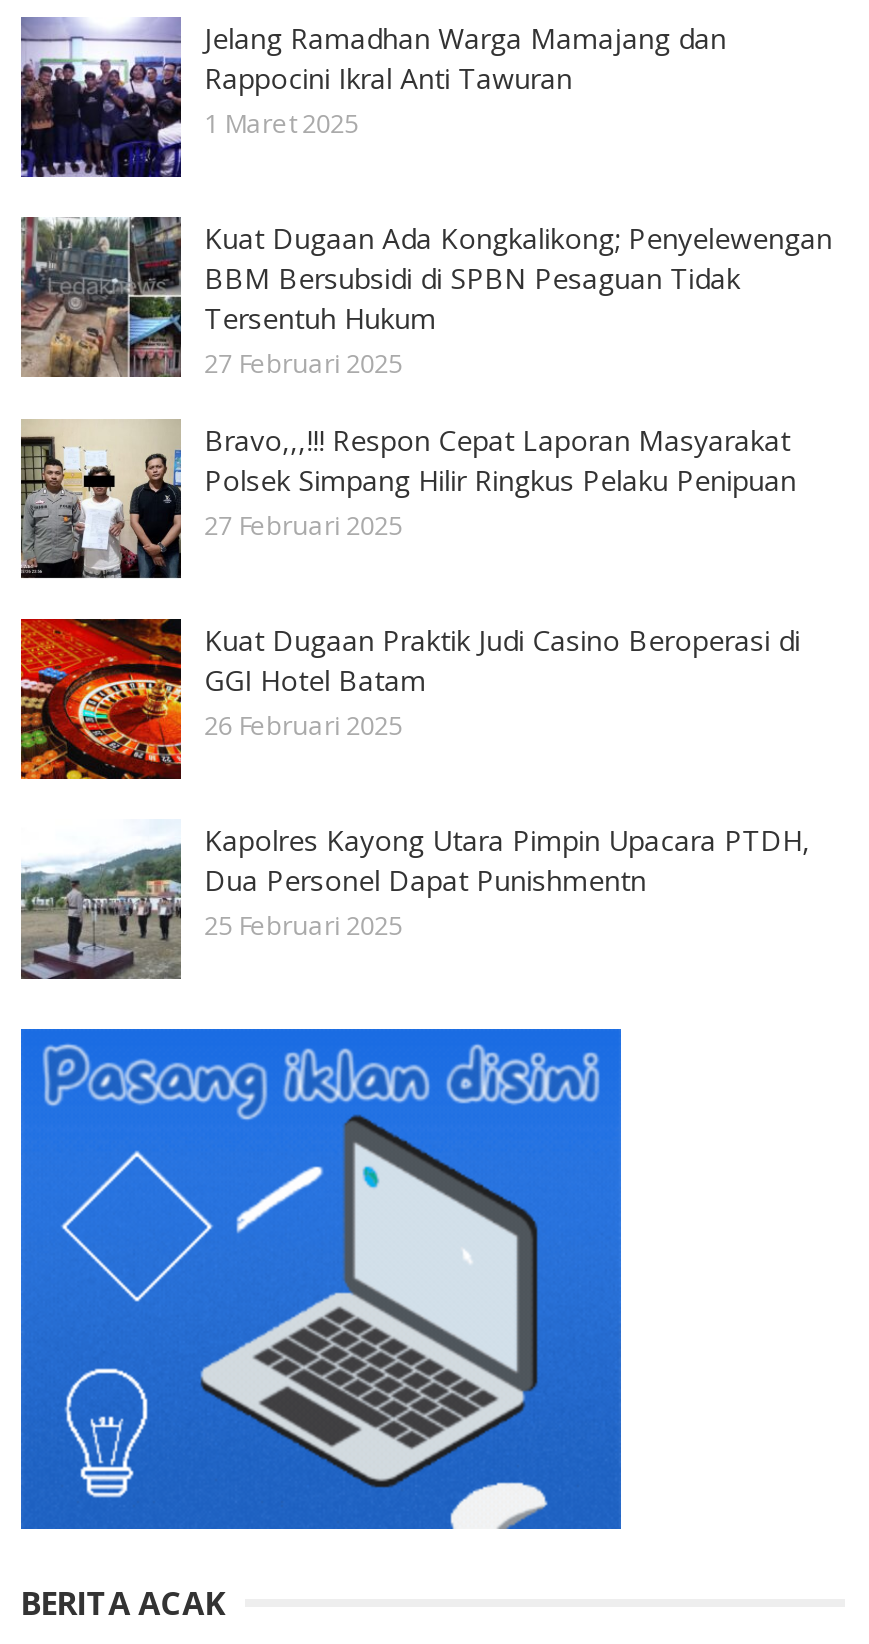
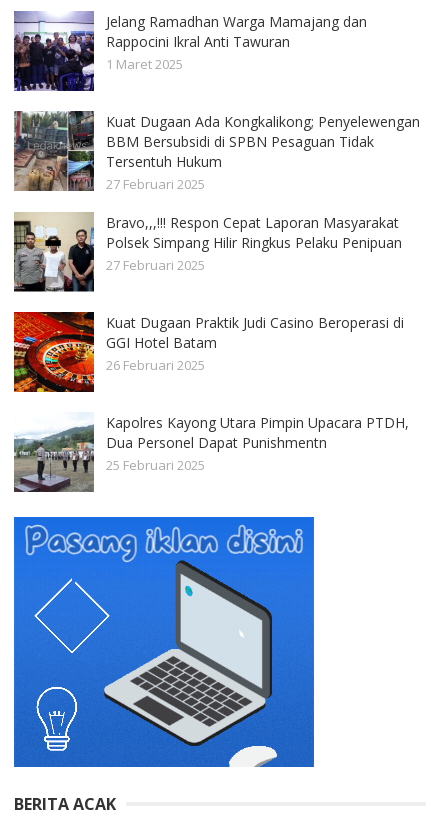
[235,1164,325,1234] [image] -> none

